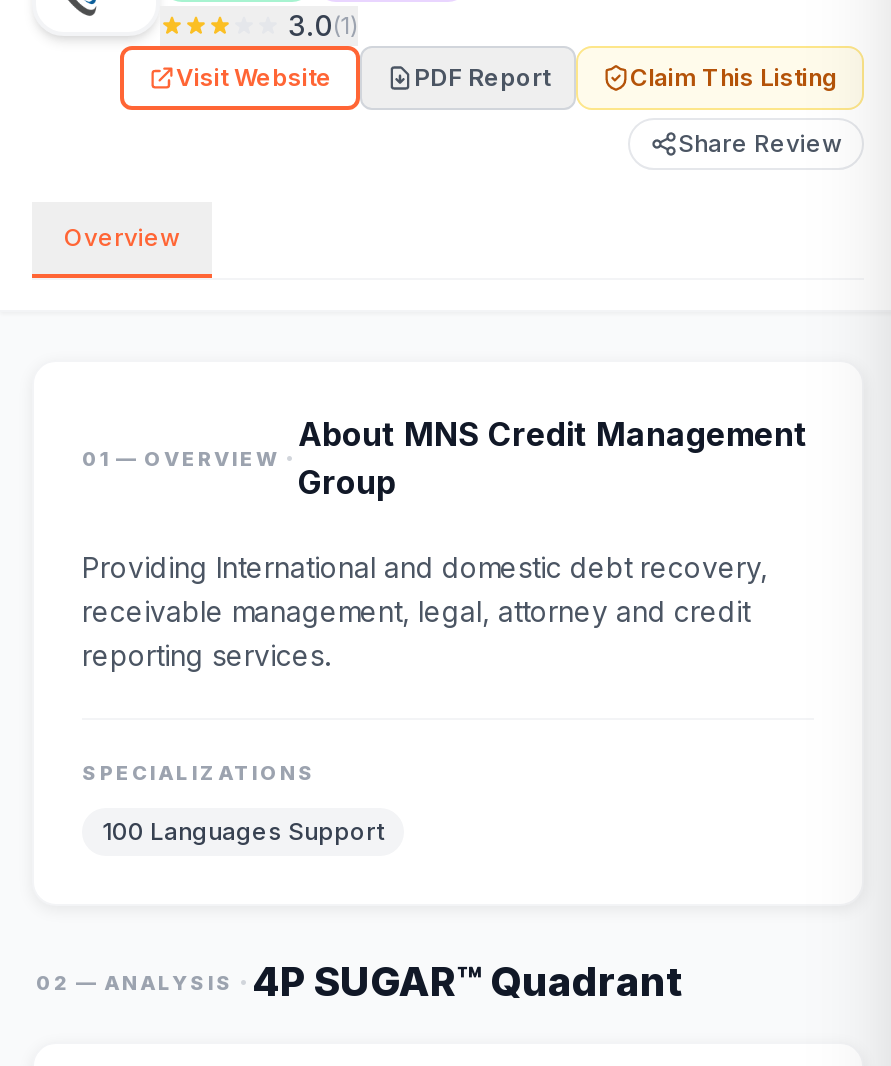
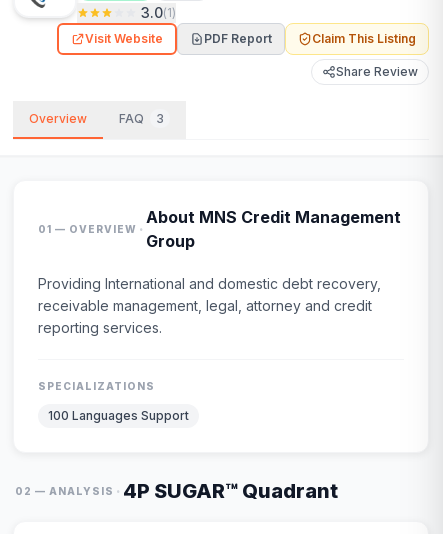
none -> [119,111,164,126] FAQ | 3

